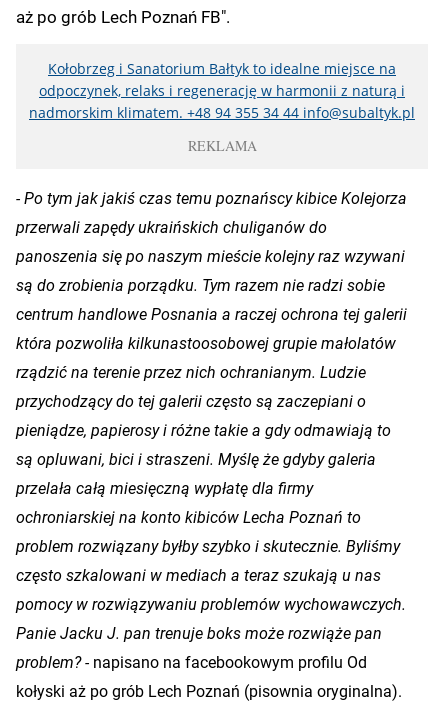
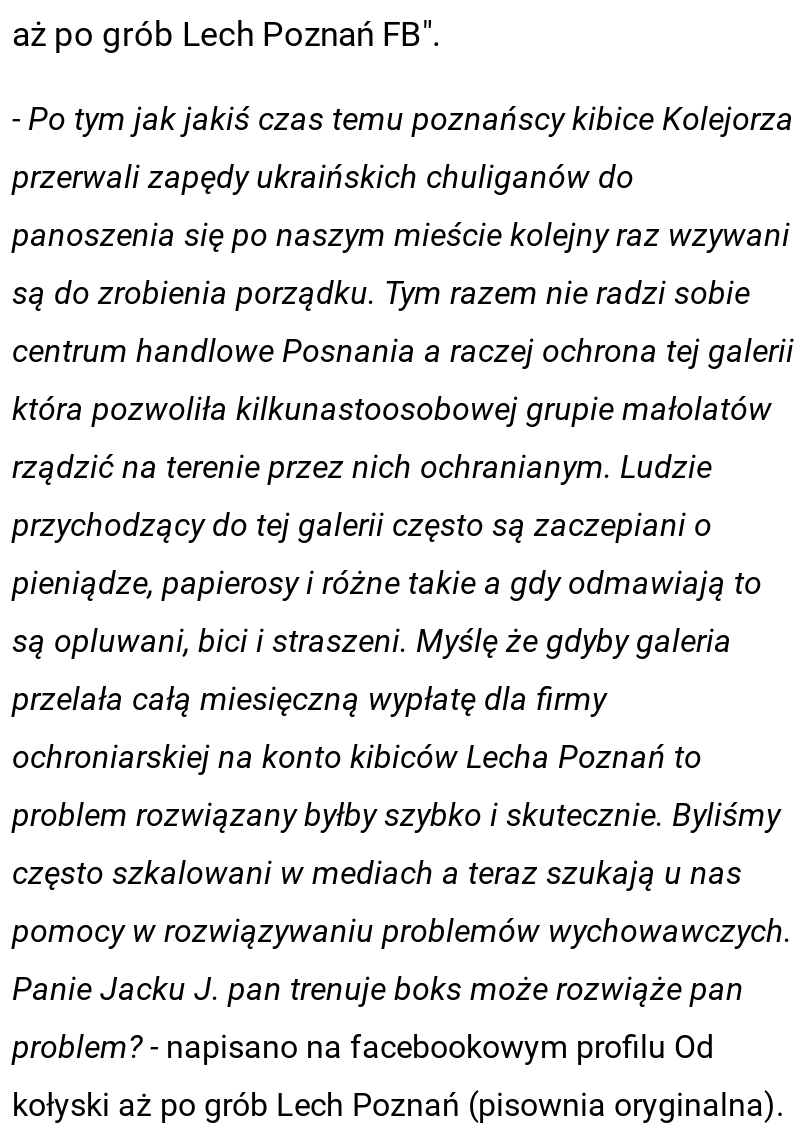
[29,59,415,155] Kołobrzeg i Sanatorium Bałtyk to idealne miejsce na | odpoczynek, relaks i regenerację w harmonii z naturą i | nadmorskim klimatem. +48 94 355 34 44 info@subaltyk.pl | REKLAMA -> none

